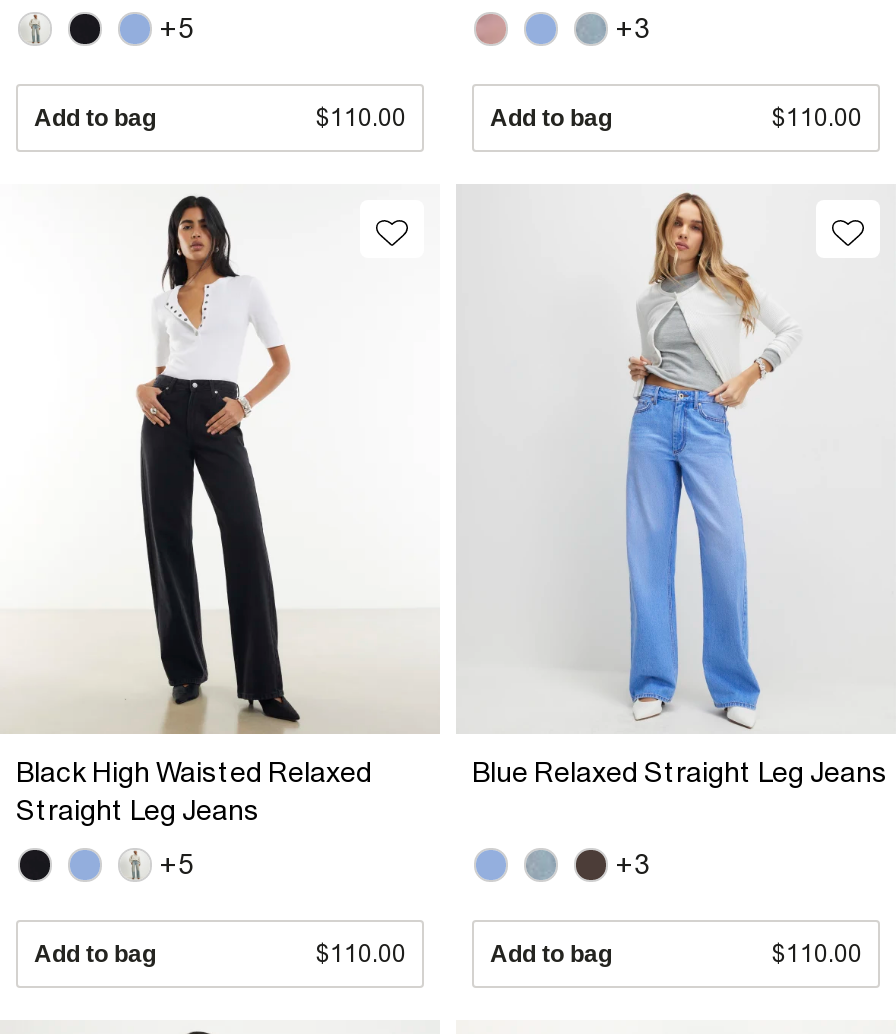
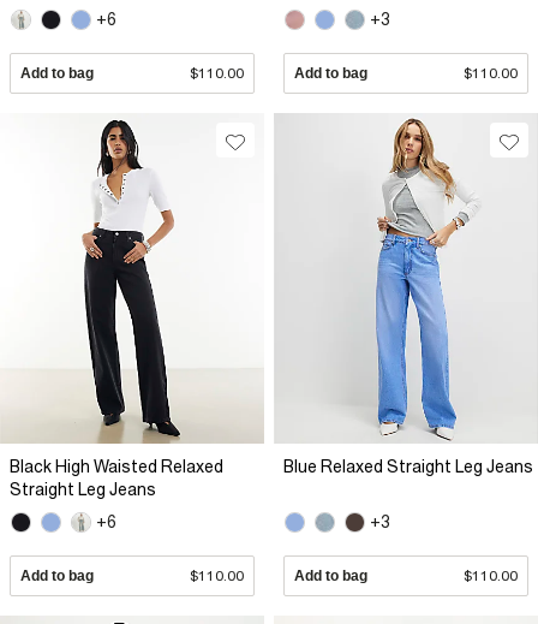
[160,11,194,43] +5 -> [96,9,116,28] +6
[160,848,194,880] +5 -> [96,512,116,531] +6

